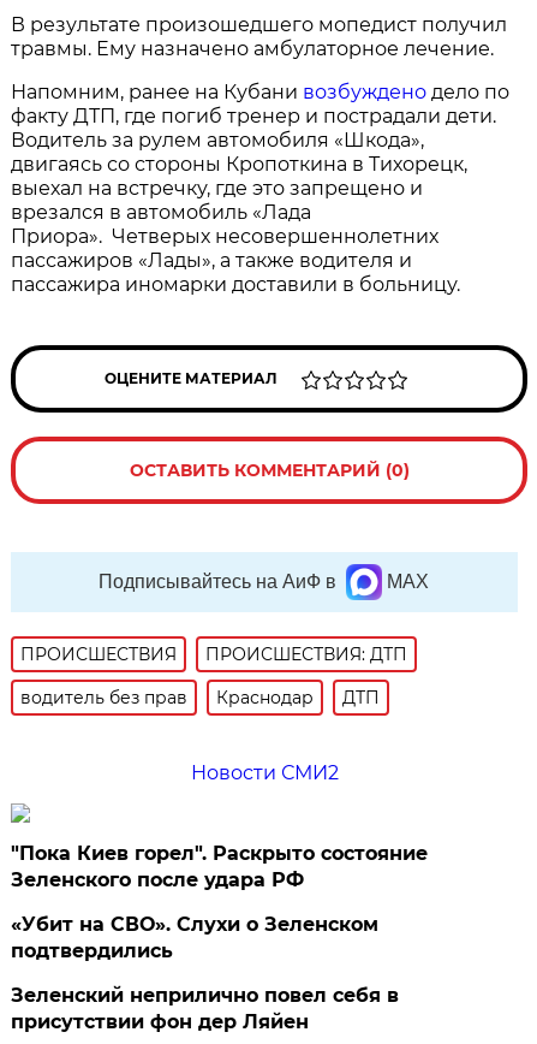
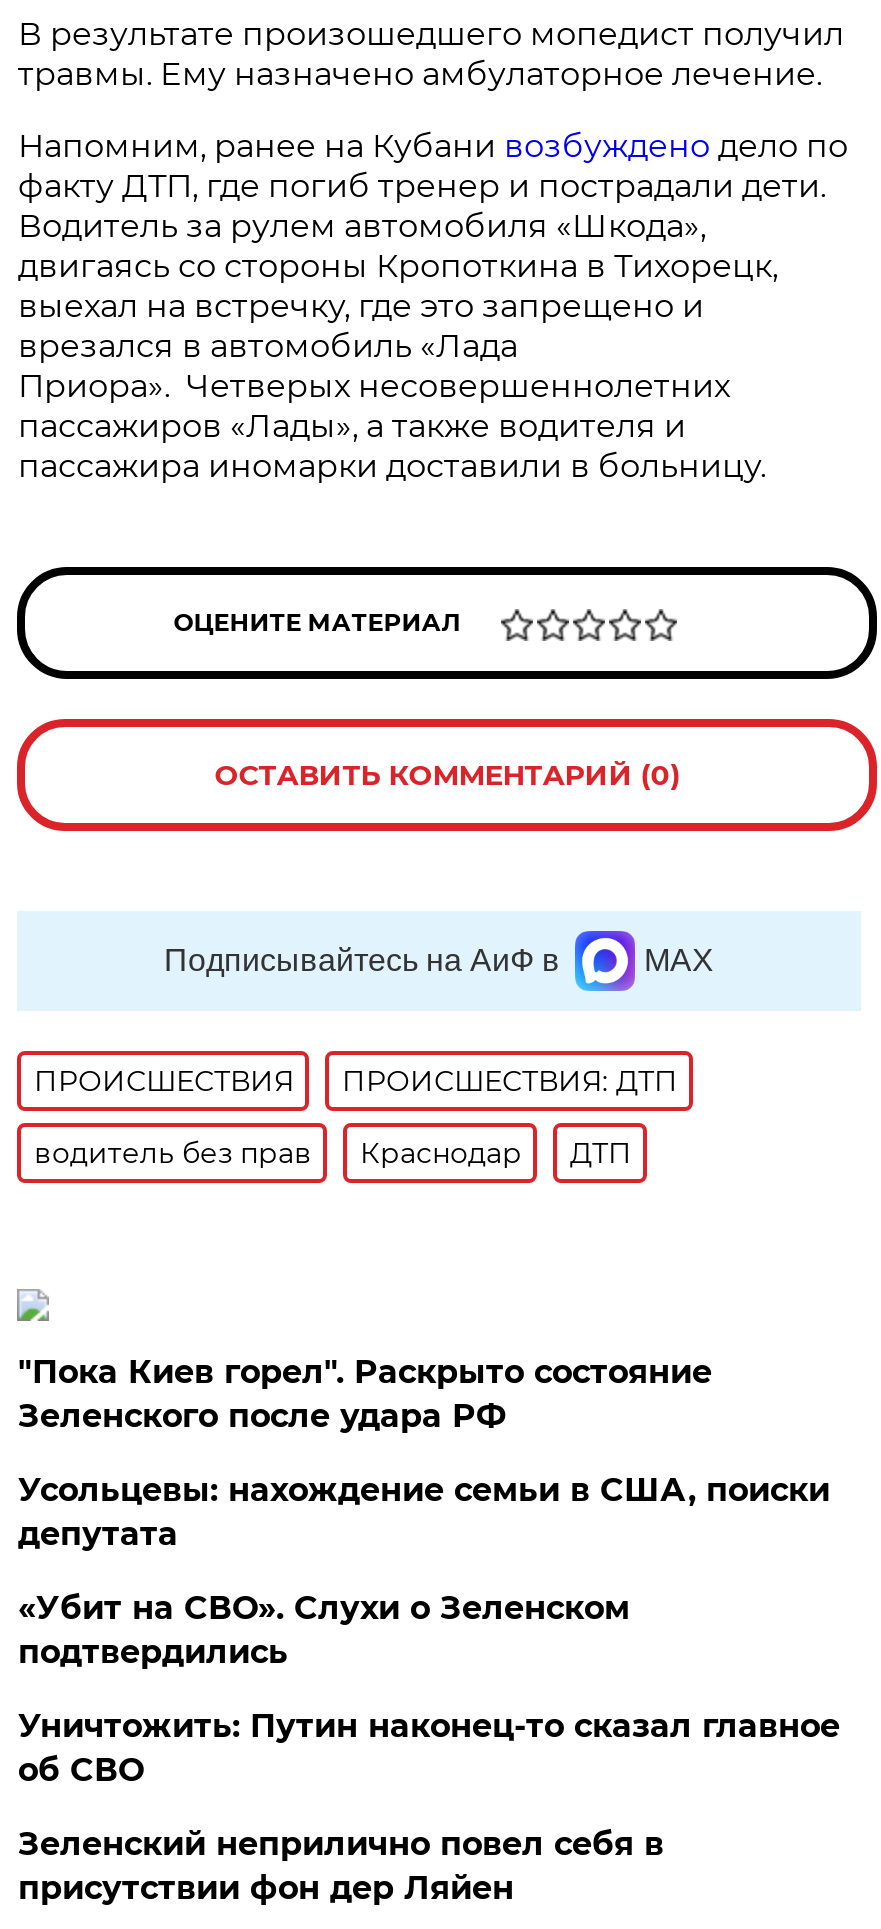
[191,761,338,784] Новости СМИ2 -> none
moved [11,842,428,891] -> [18,1353,712,1435]: "Пока Киев горел". Раскрыто состояние | Зеленского после удара РФ
none -> [18,1471,830,1553] Усольцевы: нахождение семьи в США, поиски | депутата
none -> [18,1707,840,1789] Уничтожить: Путин наконец-то сказал главное | об СВО

